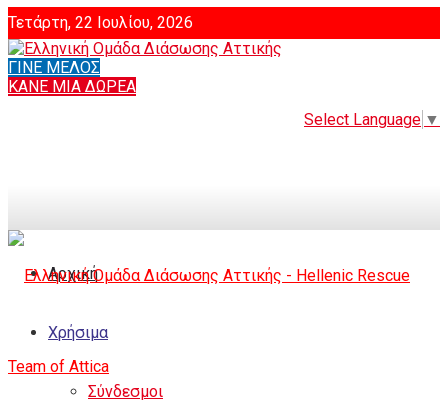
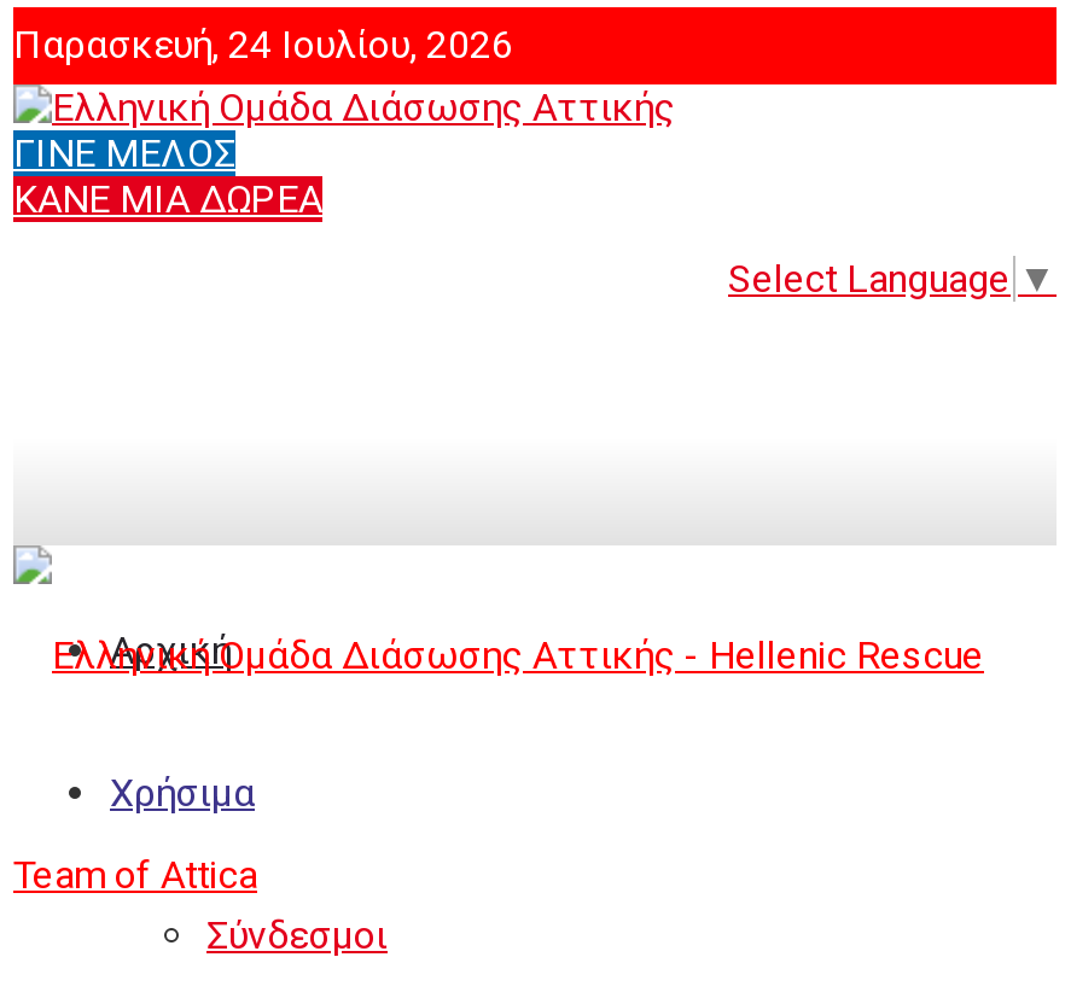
[8,13,193,32] Τετάρτη, 22 Ιουλίου, 2026 -> [13,22,513,68] Παρασκευή, 24 Ιουλίου, 2026

